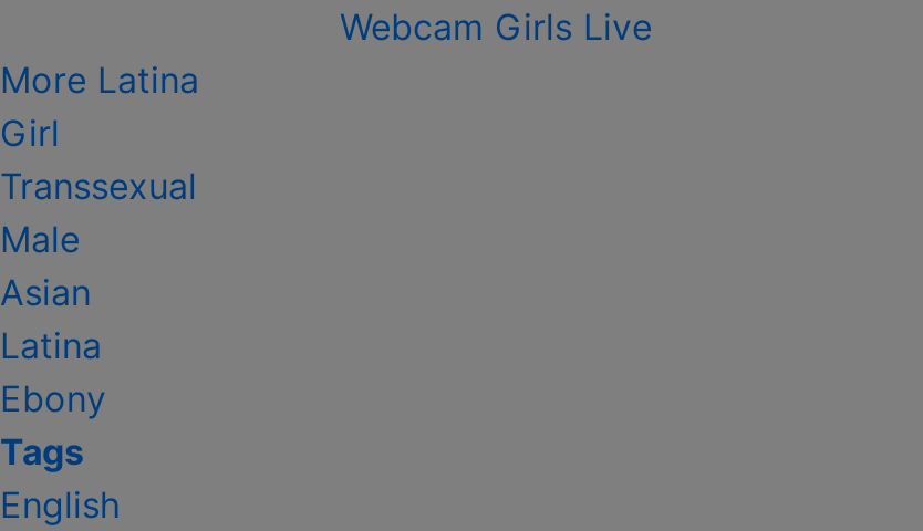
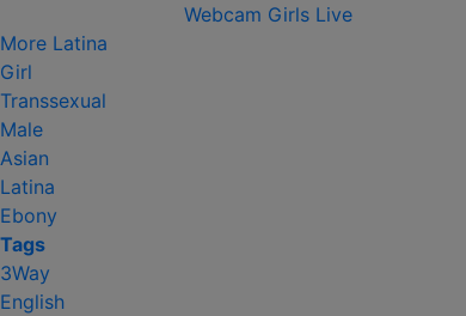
none -> [0,261,50,285] 3Way

